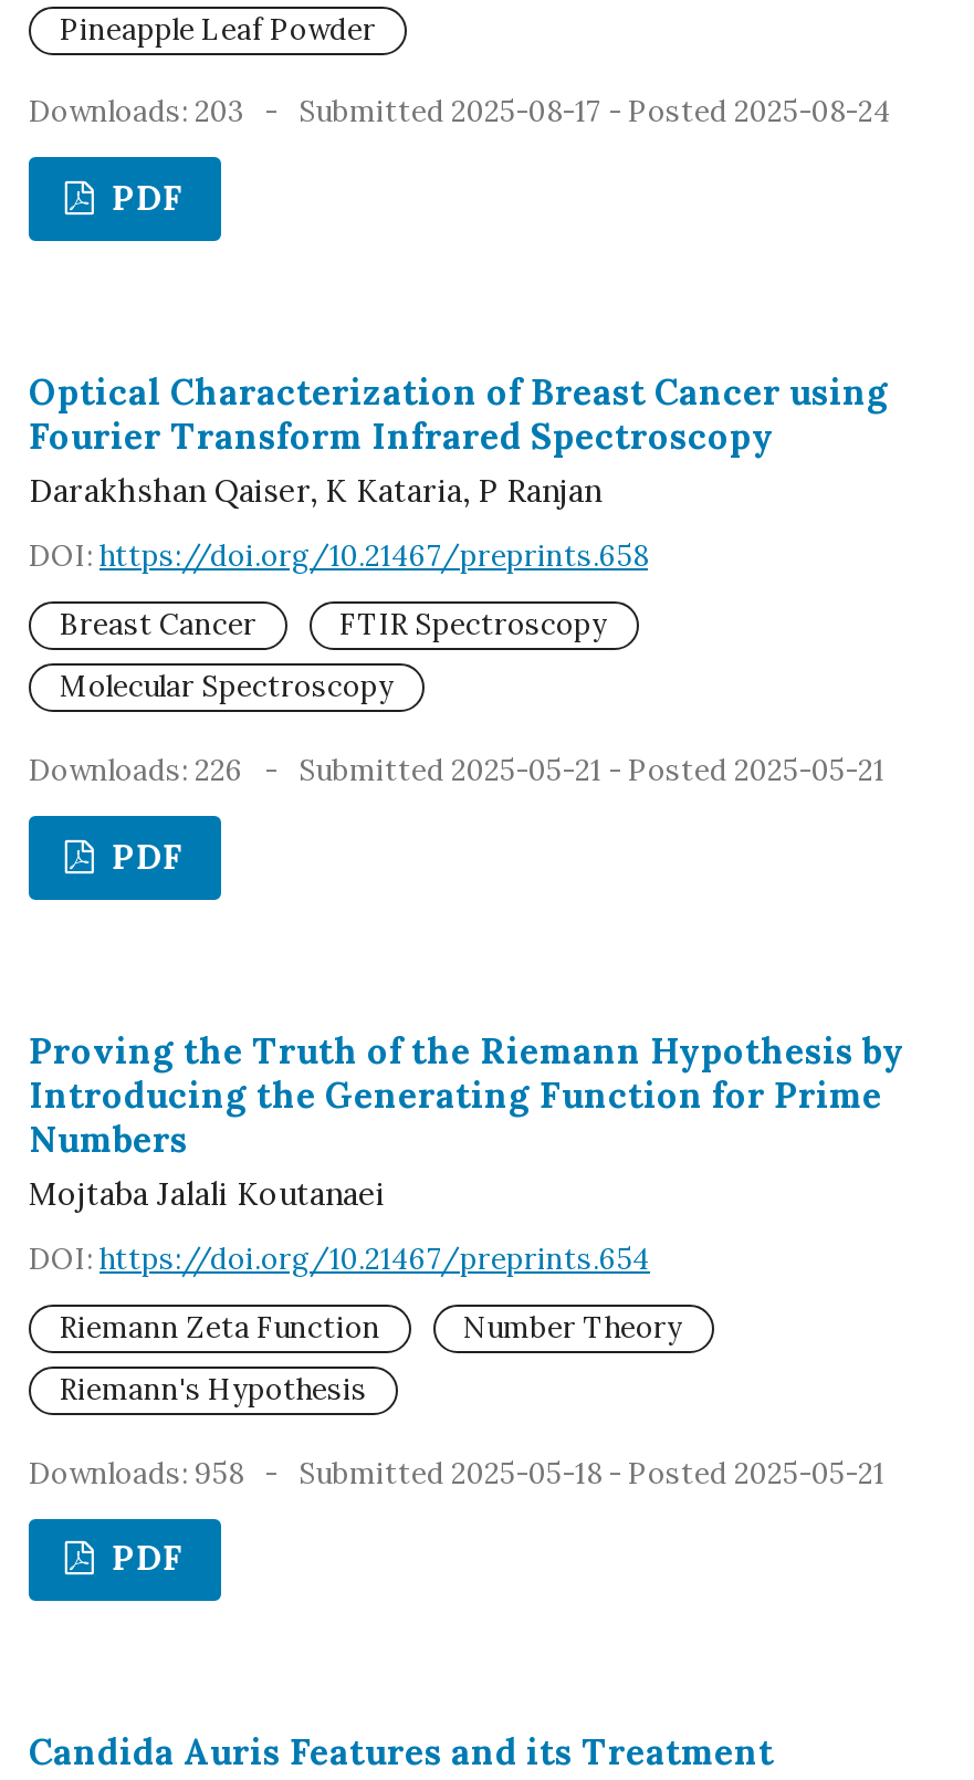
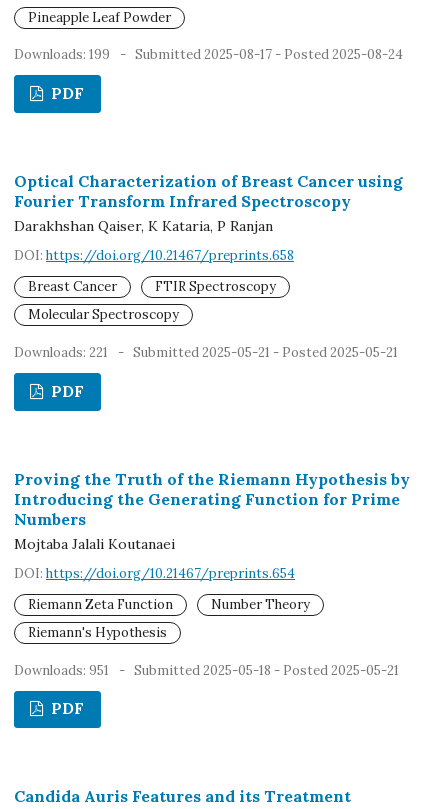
[29,93,891,131] Downloads: 203 - Submitted 2025-08-17 - Posted 2025-08-24 -> [14,46,403,63] Downloads: 199 - Submitted 2025-08-17 - Posted 2025-08-24
[29,752,884,789] Downloads: 226 - Submitted 2025-05-21 - Posted 2025-05-21 -> [14,344,398,361] Downloads: 221 - Submitted 2025-05-21 - Posted 2025-05-21
[29,1454,884,1492] Downloads: 958 - Submitted 2025-05-18 - Posted 2025-05-21 -> [14,662,399,679] Downloads: 951 - Submitted 2025-05-18 - Posted 2025-05-21

